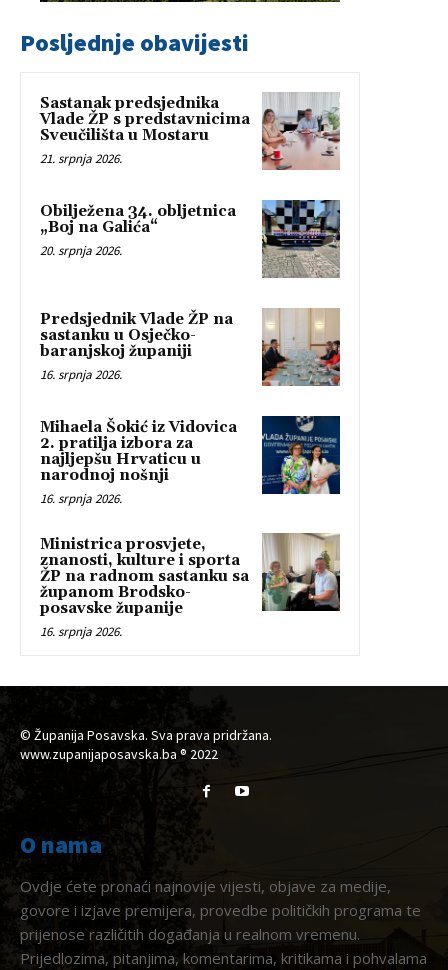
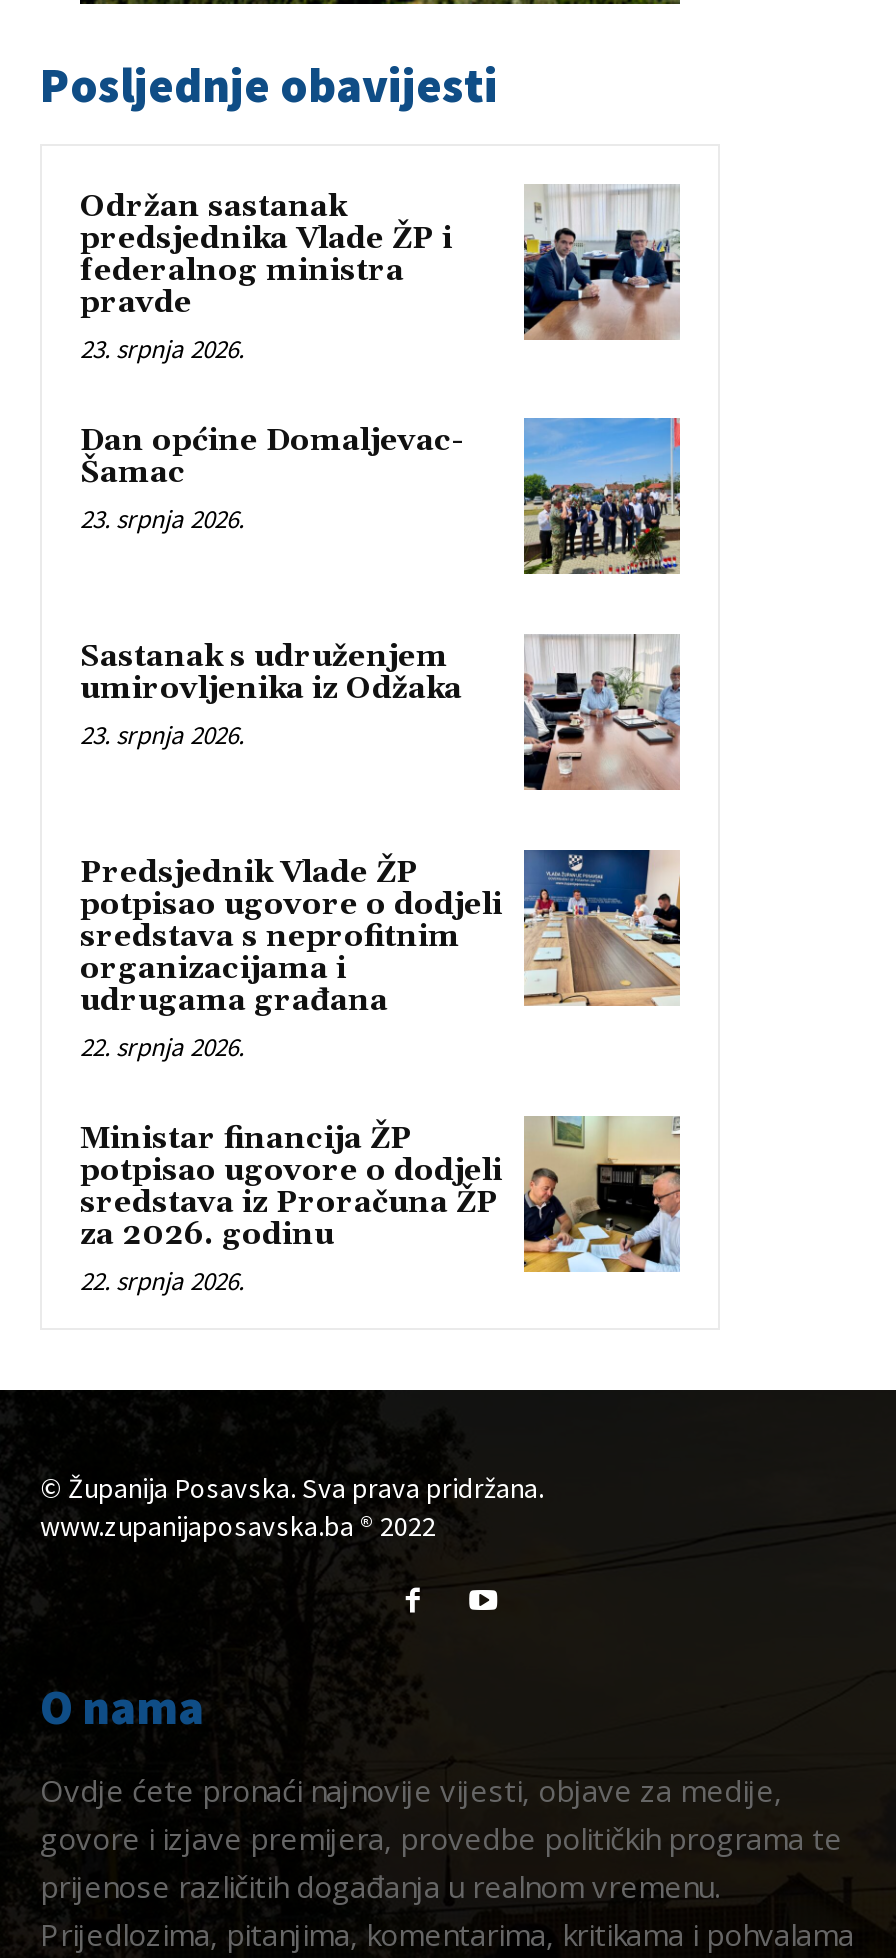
[40,94,340,170] [image] | Sastanak predsjednika | Vlade ŽP s predstavnicima | Sveučilišta u Mostaru | 21. srpnja 2026. -> [80,188,678,366] [image] | Održan sastanak | predsjednika Vlade ŽP i | federalnog ministra | pravde | 23. srpnja 2026.
[40,199,341,278] [image] | Obilježena 34. obljetnica | „Boj na Galića“ | 20. srpnja 2026. -> [80,416,682,574] [image] | Dan općine Domaljevac- | Šamac | 23. srpnja 2026.
[40,308,340,386] [image] | Predsjednik Vlade ŽP na | sastanku u Osječko- | baranjskoj županiji | 16. srpnja 2026. -> [80,636,680,792] [image] | Sastanak s udruženjem | umirovljenika iz Odžaka | 23. srpnja 2026.
[40,415,341,507] [image] | Mihaela Šokić iz Vidovica | 2. pratilja izbora za | najljepšu Hrvaticu u | narodnoj nošnji | 16. srpnja 2026. -> [80,850,682,1064] [image] | Predsjednik Vlade ŽP | potpisao ugovore o dodjeli | sredstava s neprofitnim | organizacijama i | udrugama građana | 22. srpnja 2026.
[40,532,341,640] [image] | Ministrica prosvjete, | znanosti, kulture i sporta | ŽP na radnom sastanku sa | županom Brodsko- | posavske županije | 16. srpnja 2026. -> [80,1084,682,1298] [image] | Ministar financija ŽP | potpisao ugovore o dodjeli | sredstava iz Proračuna ŽP | za 2026. godinu | 22. srpnja 2026.

